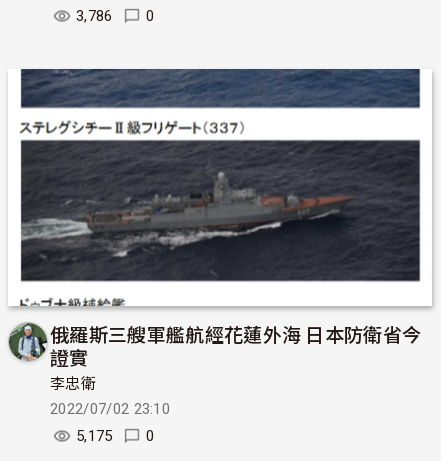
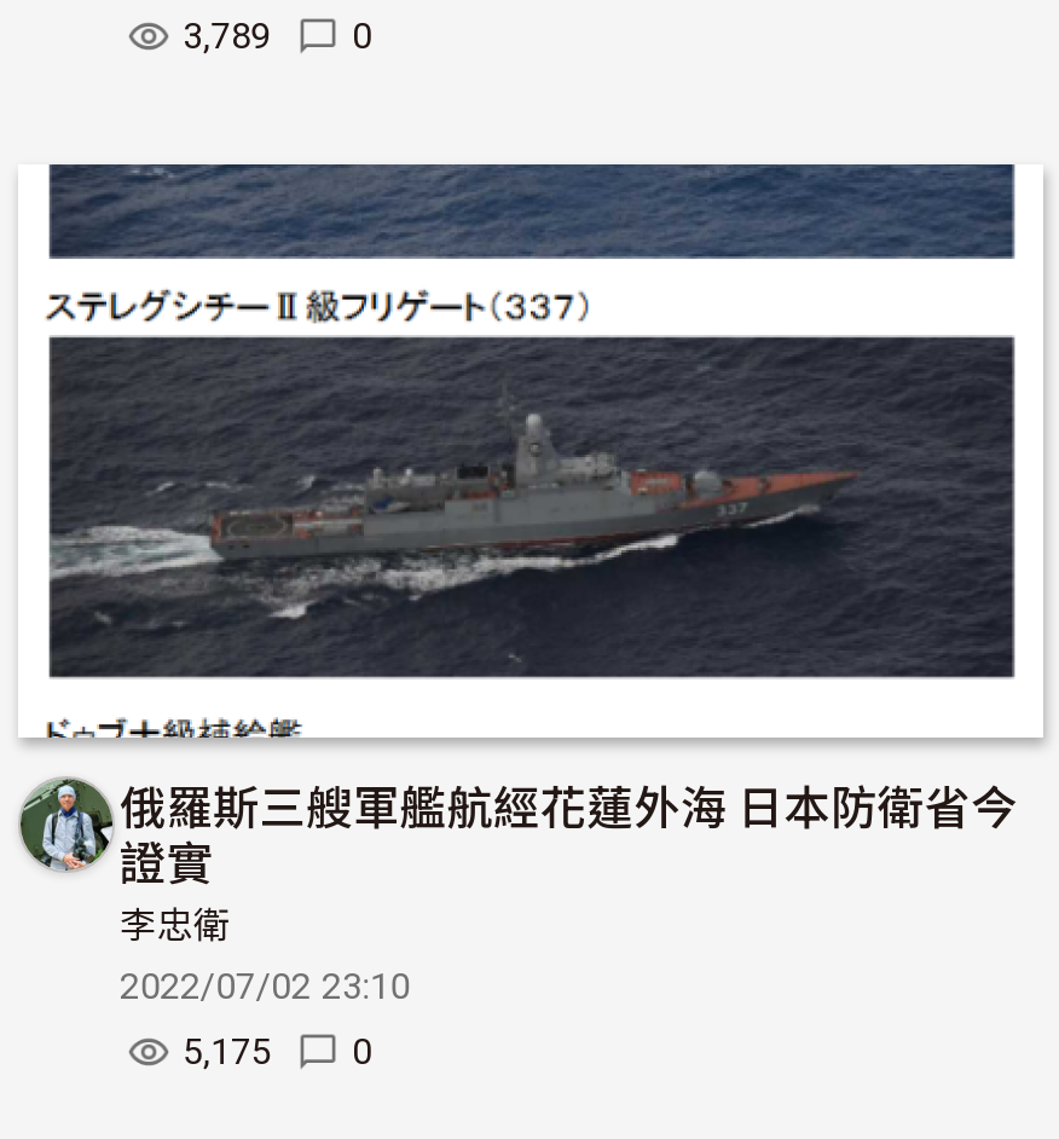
[76,7,154,25] 3,786 0 -> [183,15,372,59] 3,789 0

